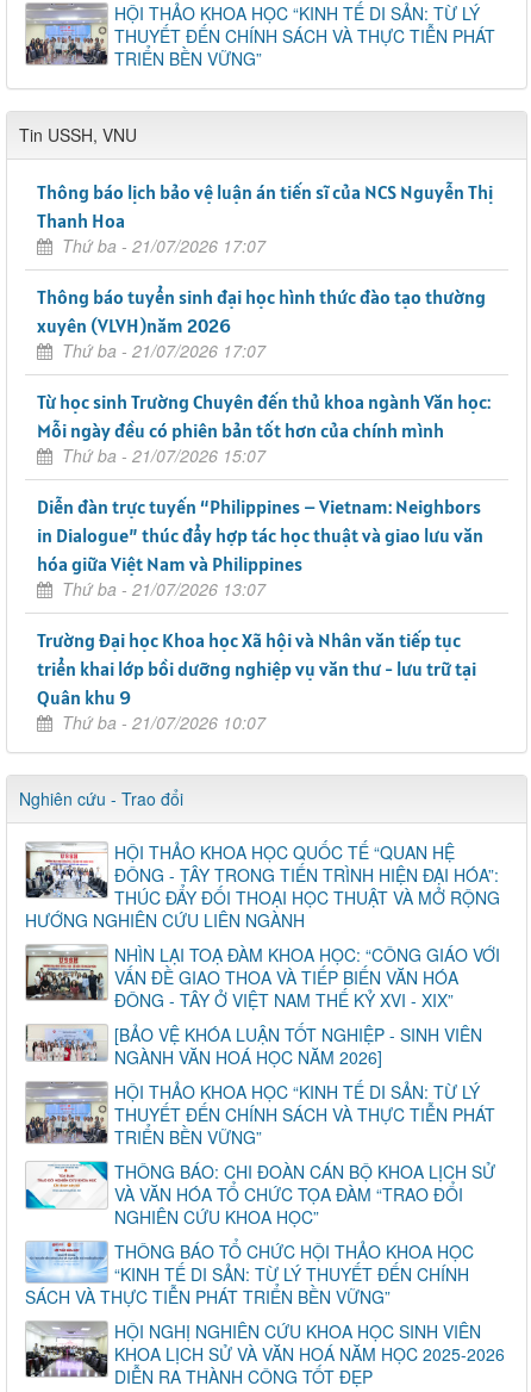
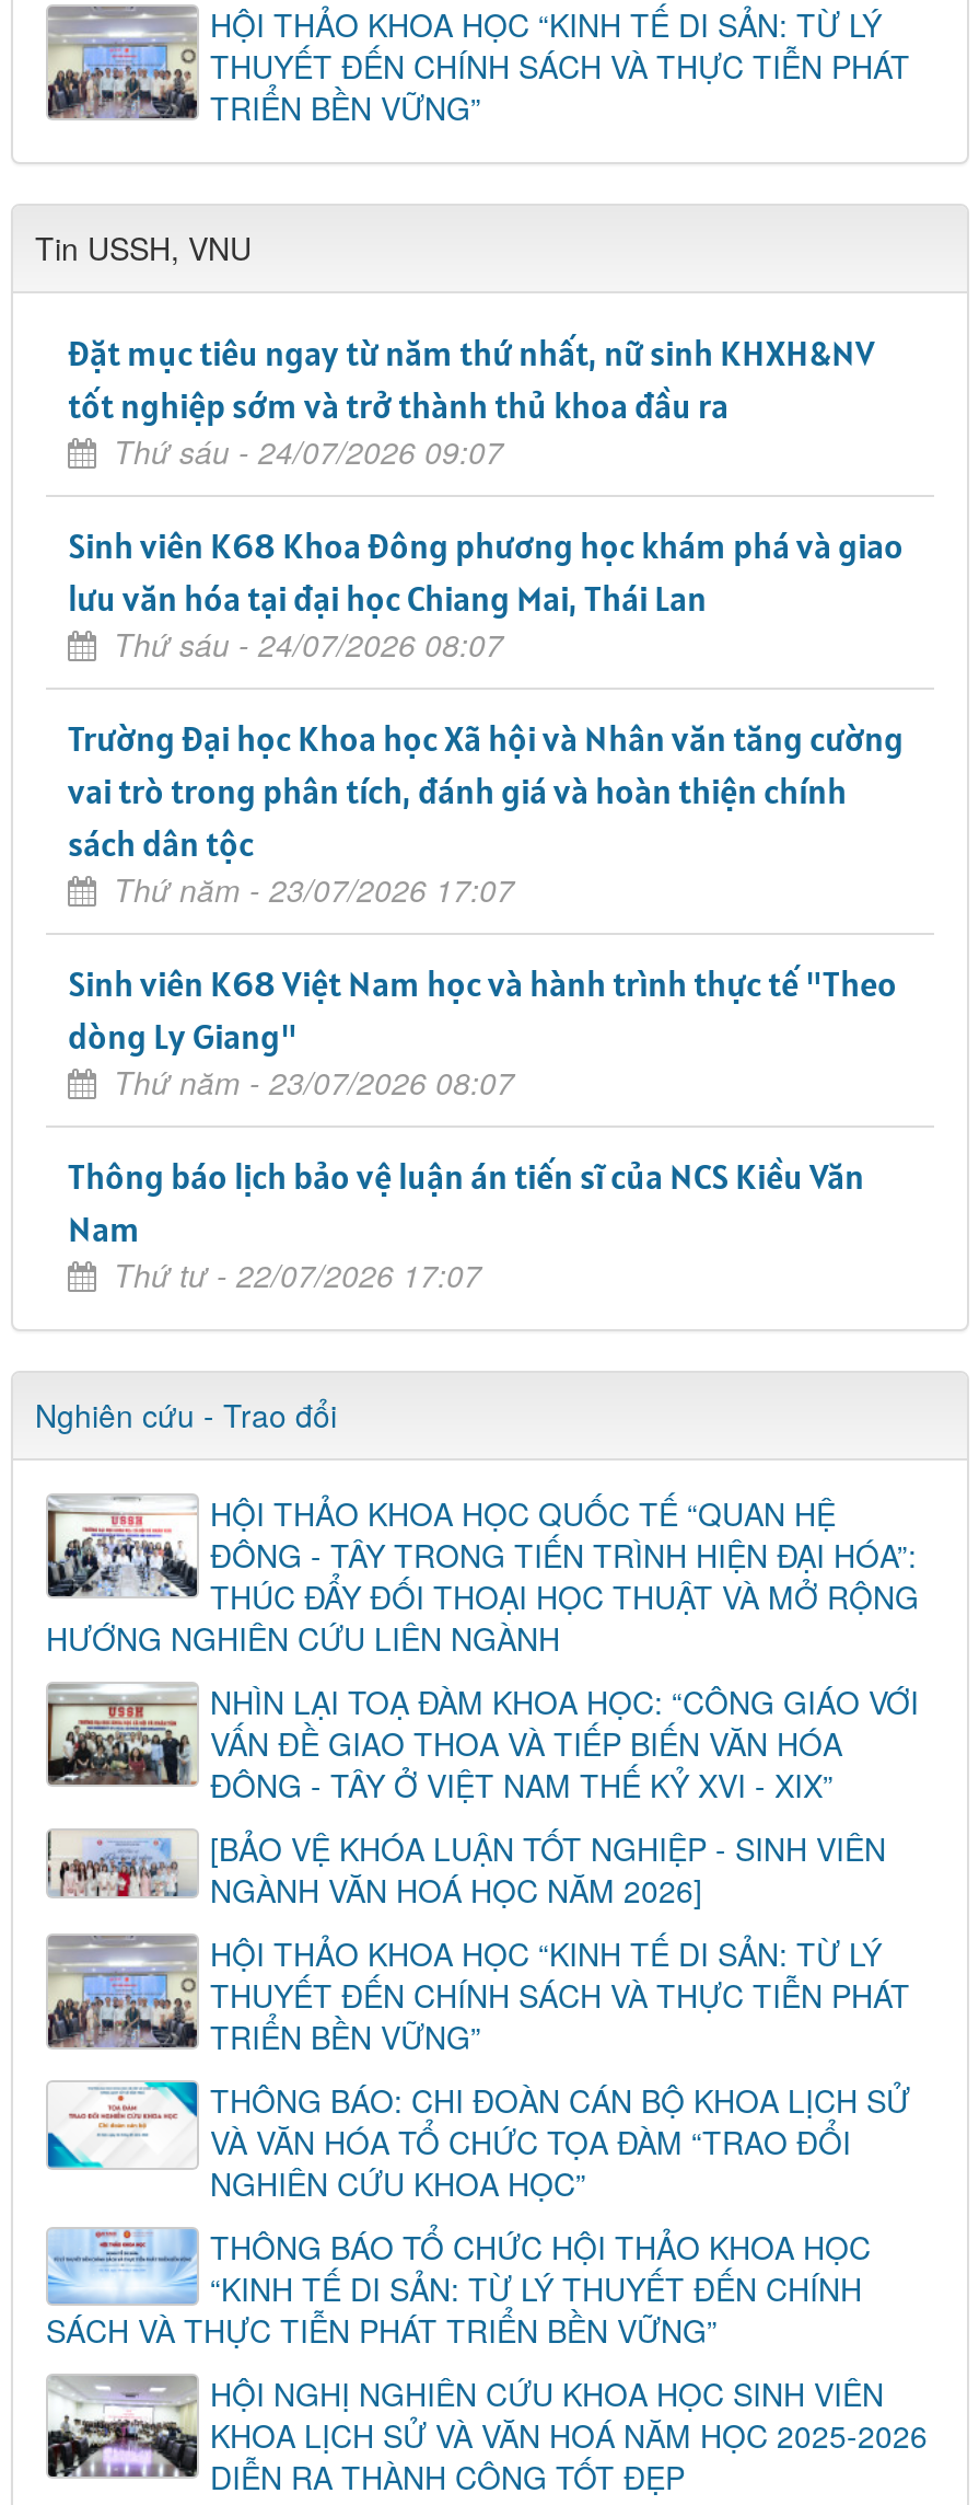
[37,180,493,257] Thông báo lịch bảo vệ luận án tiến sĩ của NCS Nguyễn Thị | Thanh Hoa | Thứ ba - 21/07/2026 17:07 -> [68,331,875,473] Đặt mục tiêu ngay từ năm thứ nhất, nữ sinh KHXH&NV | tốt nghiệp sớm và trở thành thủ khoa đầu ra | Thứ sáu - 24/07/2026 09:07
[37,285,486,362] Thông báo tuyển sinh đại học hình thức đào tạo thường | xuyên (VLVH)năm 2026 | Thứ ba - 21/07/2026 17:07 -> [68,523,904,666] Sinh viên K68 Khoa Đông phương học khám phá và giao | lưu văn hóa tại đại học Chiang Mai, Thái Lan | Thứ sáu - 24/07/2026 08:07
[37,390,491,467] Từ học sinh Trường Chuyên đến thủ khoa ngành Văn học: | Mỗi ngày đều có phiên bản tốt hơn của chính mình | Thứ ba - 21/07/2026 15:07 -> [68,716,904,911] Trường Đại học Khoa học Xã hội và Nhân văn tăng cường | vai trò trong phân tích, đánh giá và hoàn thiện chính | sách dân tộc | Thứ năm - 23/07/2026 17:07
[37,495,483,601] Diễn đàn trực tuyến “Philippines – Vietnam: Neighbors | in Dialogue” thúc đẩy hợp tác học thuật và giao lưu văn | hóa giữa Việt Nam và Philippines | Thứ ba - 21/07/2026 13:07 -> [68,961,897,1104] Sinh viên K68 Việt Nam học và hành trình thực tế "Theo | dòng Ly Giang" | Thứ năm - 23/07/2026 08:07
[37,628,476,734] Trường Đại học Khoa học Xã hội và Nhân văn tiếp tục | triển khai lớp bồi dưỡng nghiệp vụ văn thư - lưu trữ tại | Quân khu 9 | Thứ ba - 21/07/2026 10:07 -> [68,1154,864,1296] Thông báo lịch bảo vệ luận án tiến sĩ của NCS Kiều Văn | Nam | Thứ tư - 22/07/2026 17:07

